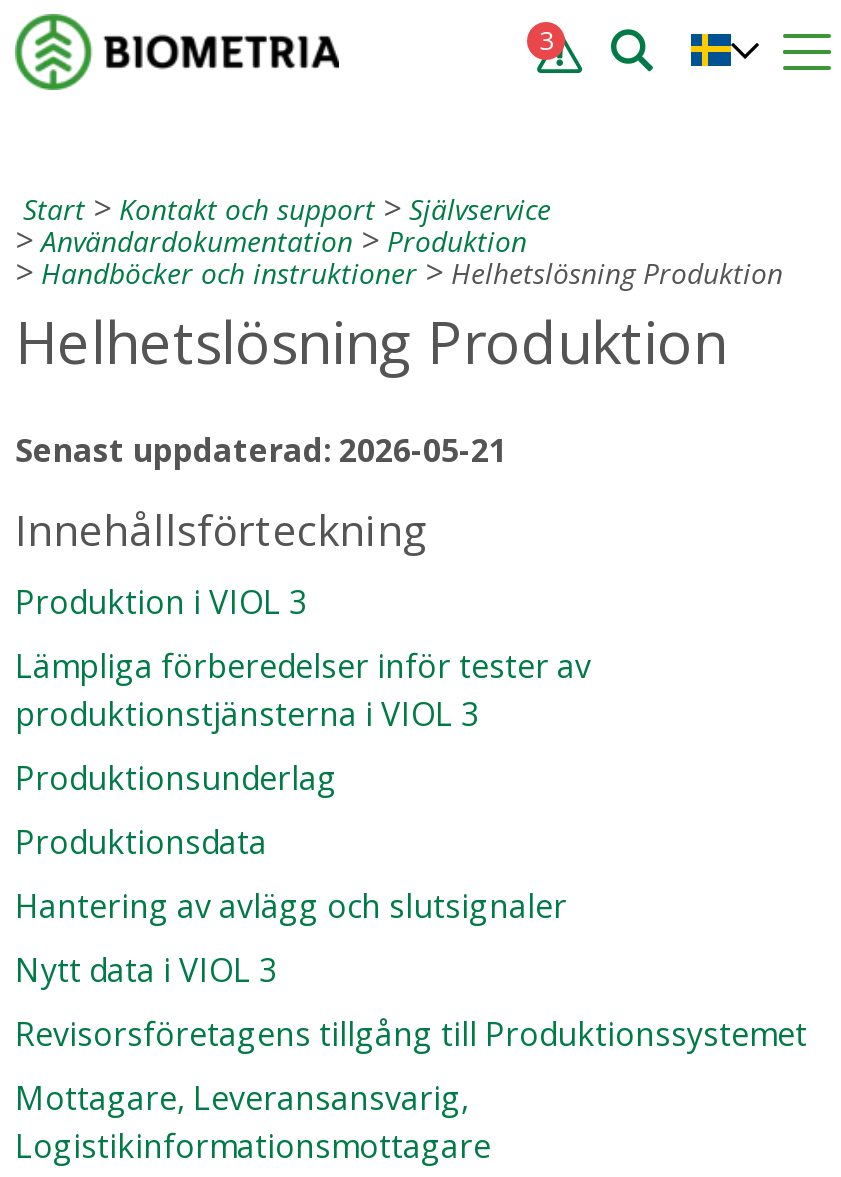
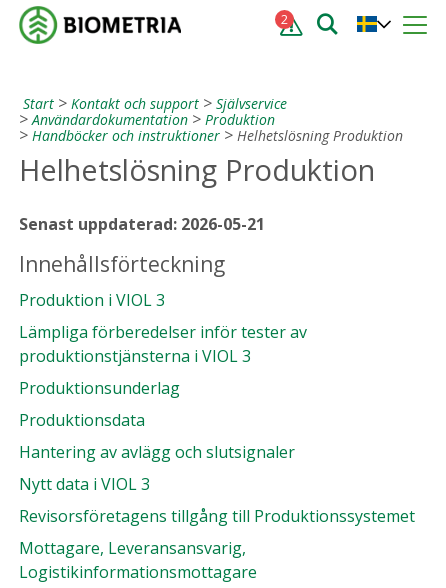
[539,21,553,57] 3 -> [281,10,288,28] 2

